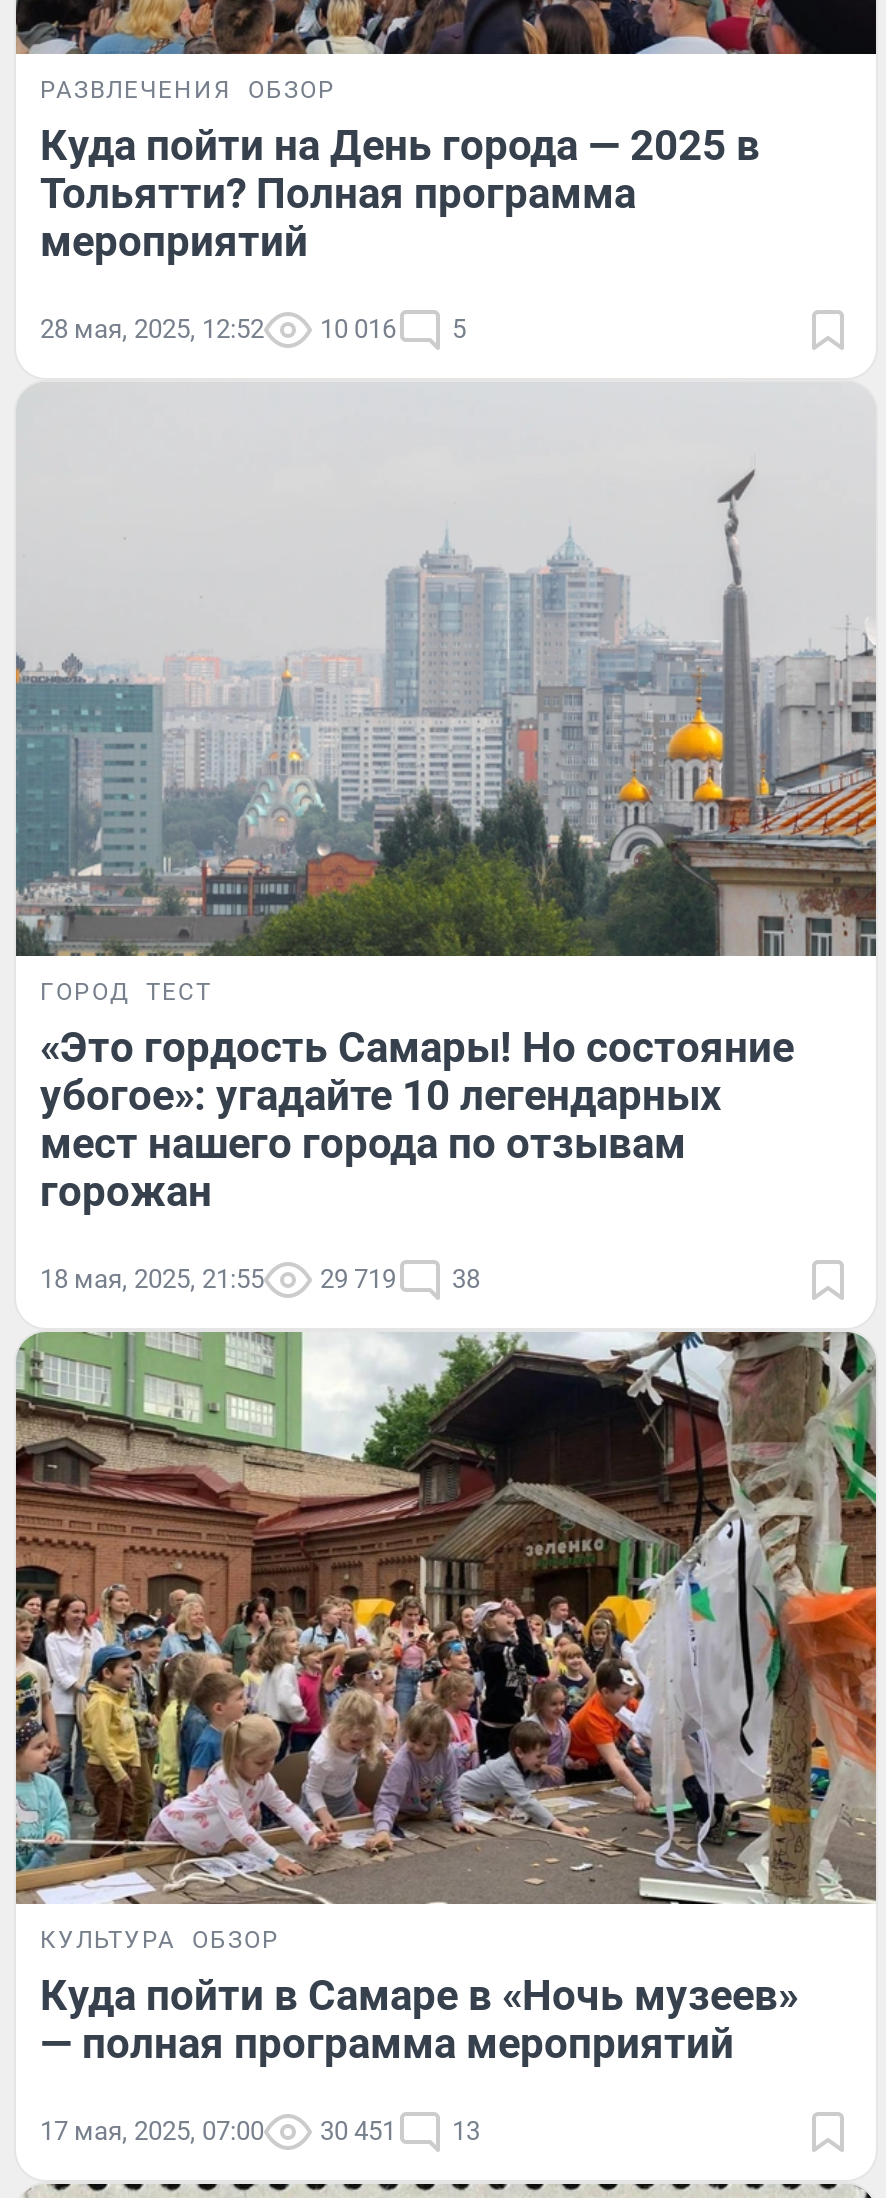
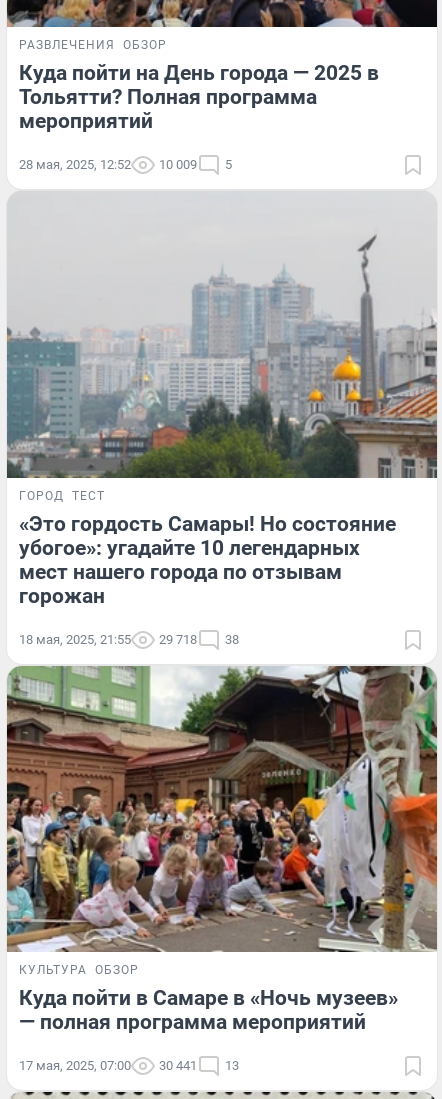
[40,314,466,344] 28 мая, 2025, 12:52 10 016 5 -> [19,157,232,172] 28 мая, 2025, 12:52 10 009 5
[40,1263,480,1293] 18 мая, 2025, 21:55 29 719 38 -> [19,632,239,647] 18 мая, 2025, 21:55 29 718 38
[40,2116,480,2146] 17 мая, 2025, 07:00 30 451 13 -> [19,1058,239,1073] 17 мая, 2025, 07:00 30 441 13

